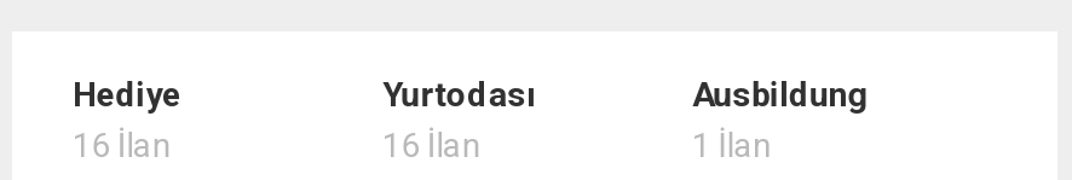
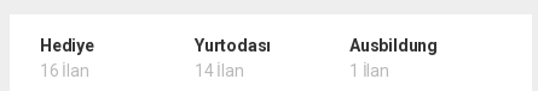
[382,124,481,163] 16 İlan -> [195,60,244,80] 14 İlan

